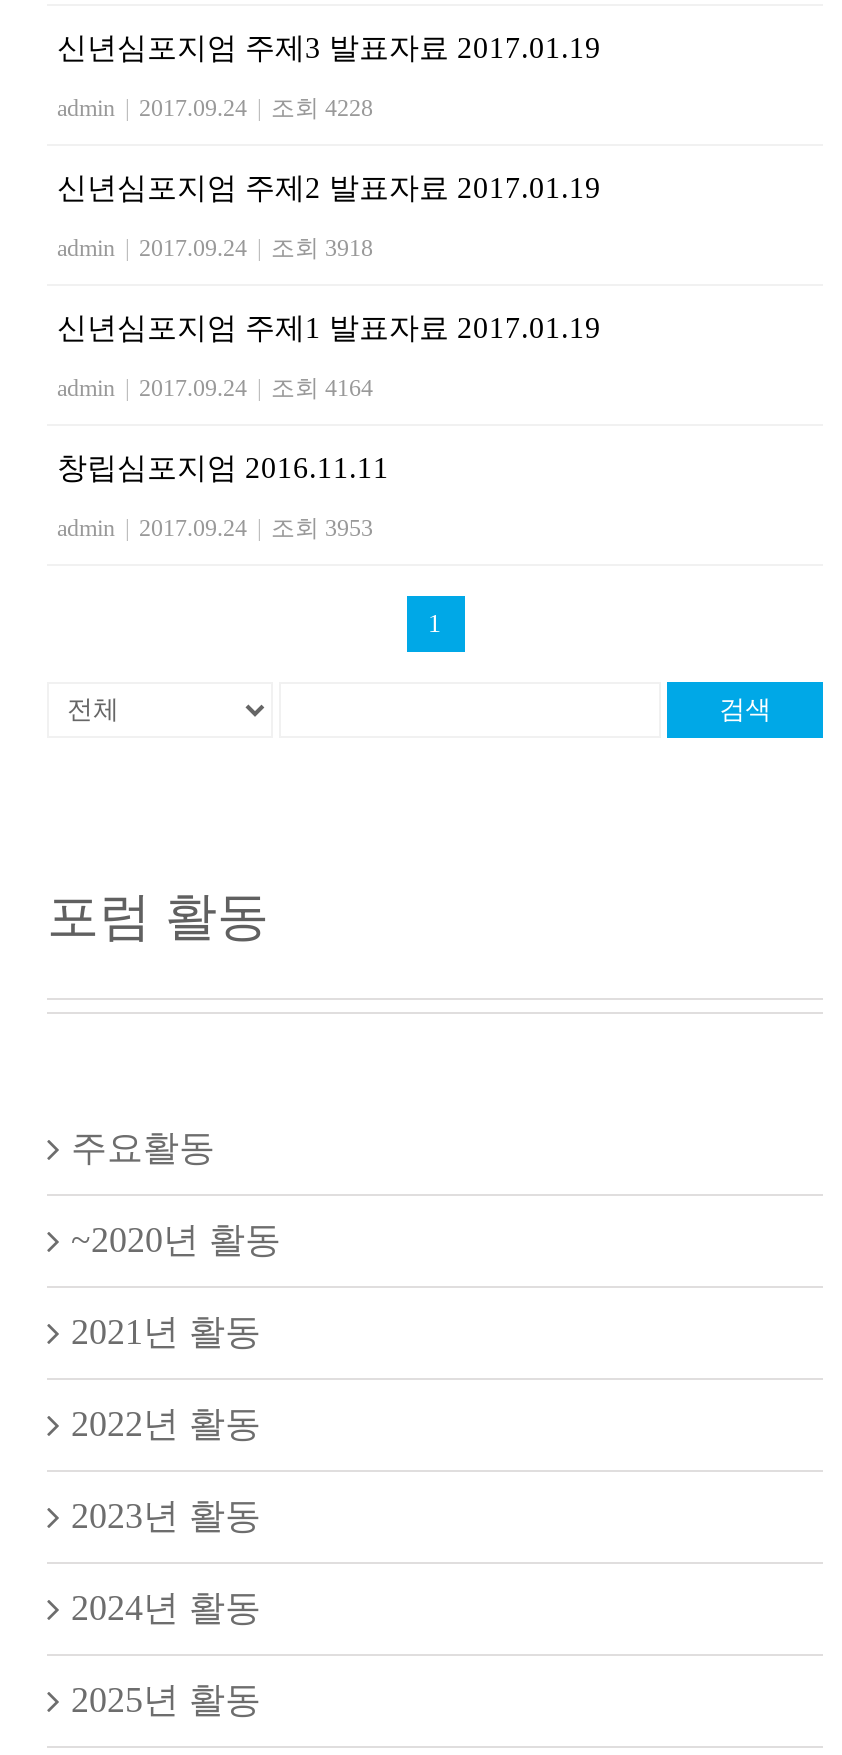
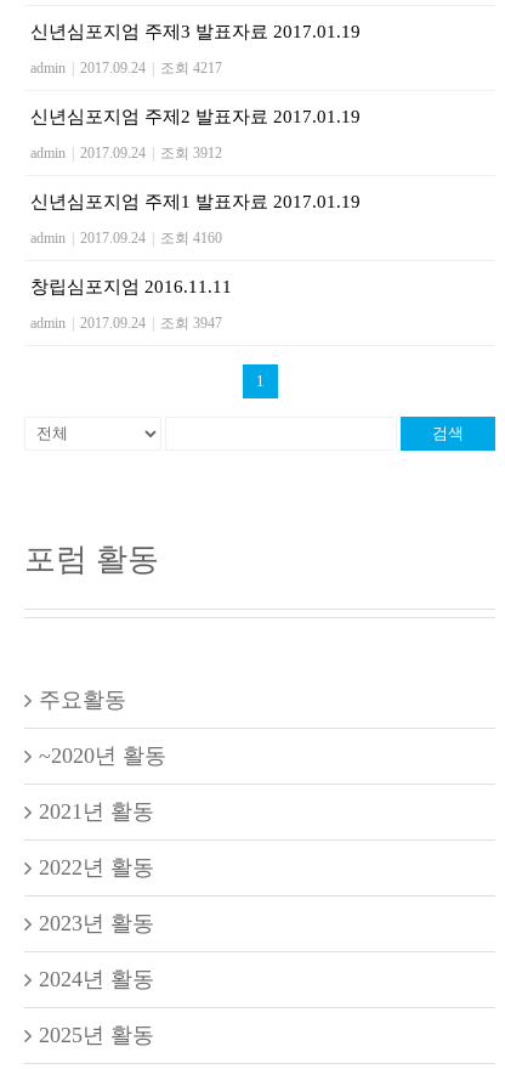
[57,94,373,122] admin 2017.09.24 조회 4228 -> [30,60,222,77] admin 2017.09.24 조회 4217
[57,234,373,262] admin 2017.09.24 조회 3918 -> [30,145,222,162] admin 2017.09.24 조회 3912
[57,374,373,402] admin 2017.09.24 조회 4164 -> [30,230,222,247] admin 2017.09.24 조회 4160
[57,514,373,542] admin 2017.09.24 조회 3953 -> [30,315,222,332] admin 2017.09.24 조회 3947

